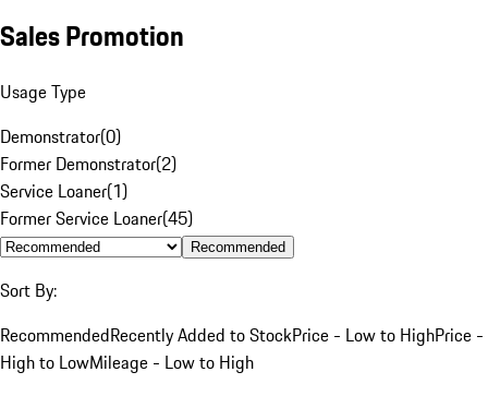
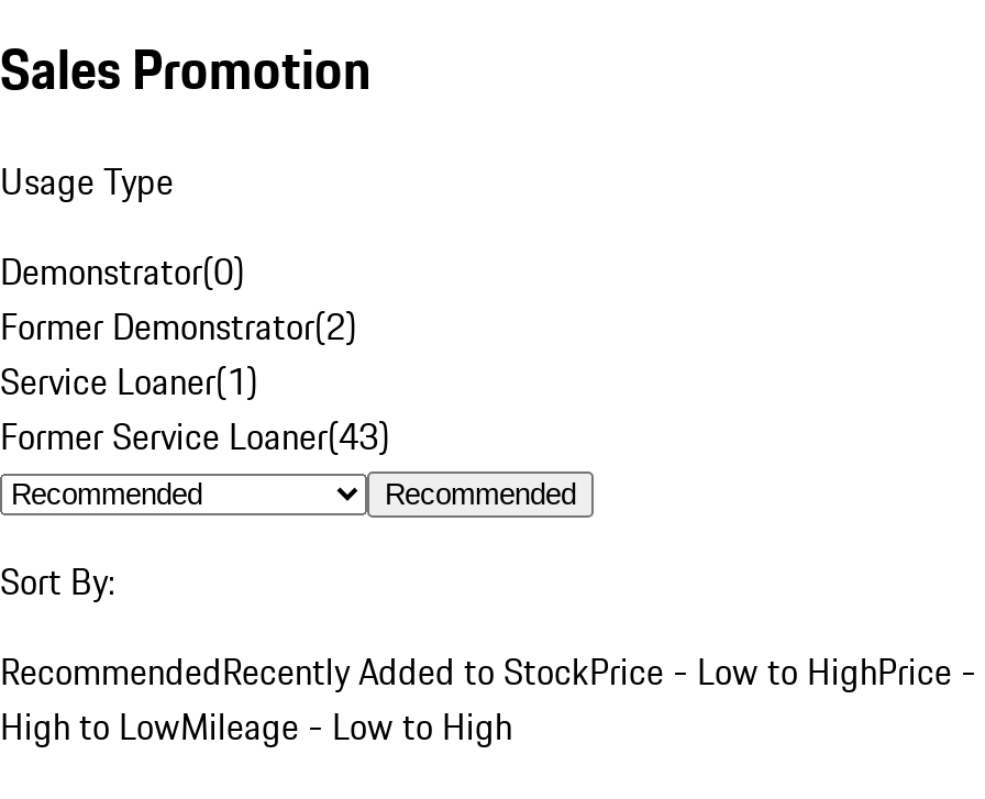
[0,205,193,231] Former Service Loaner(45) -> [0,410,389,462] Former Service Loaner(43)

